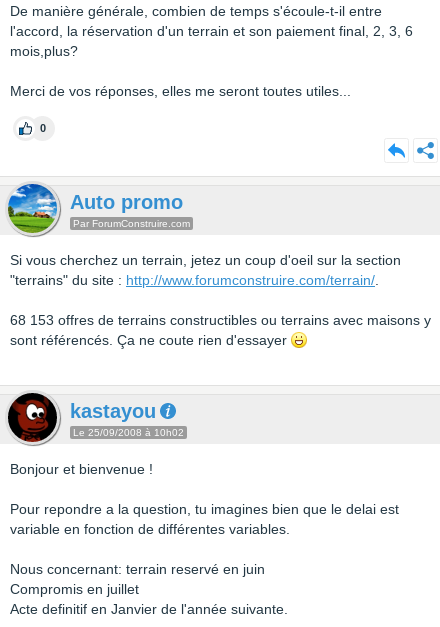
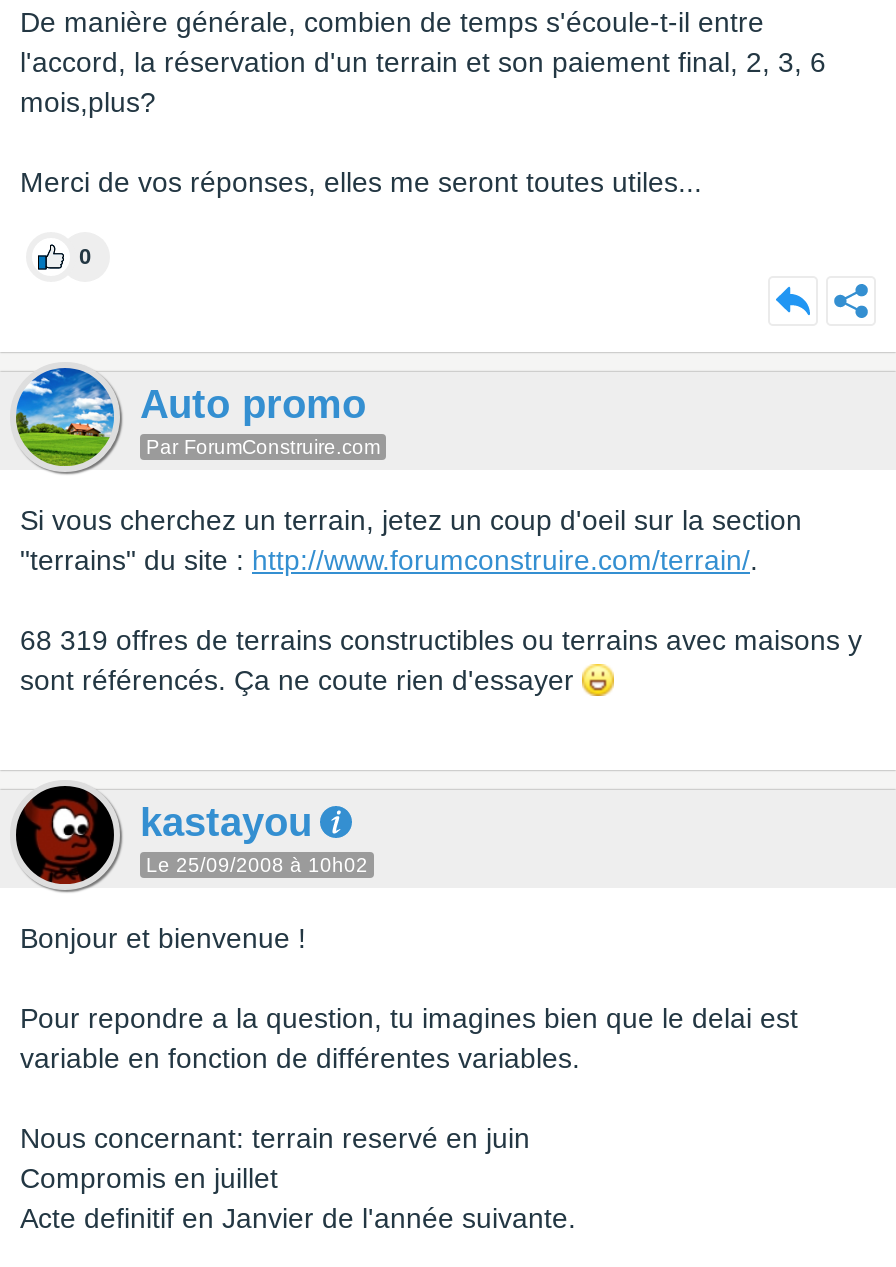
[10,312,431,328] 68 153 offres de terrains constructibles ou terrains avec maisons y -> [20,624,862,656] 68 319 offres de terrains constructibles ou terrains avec maisons y

